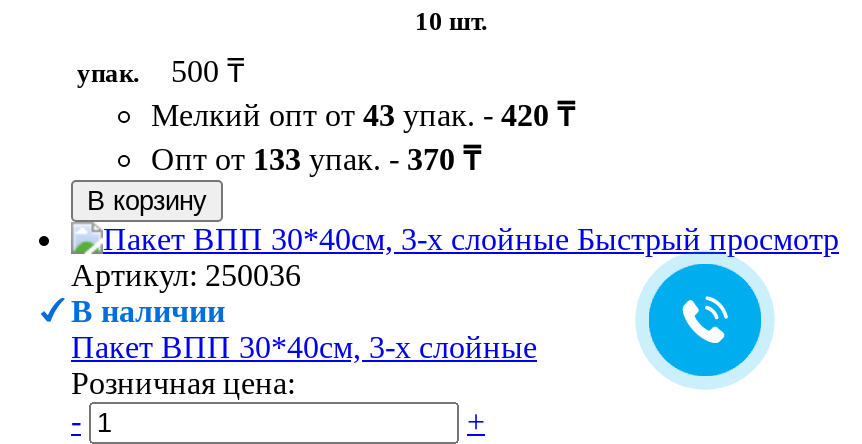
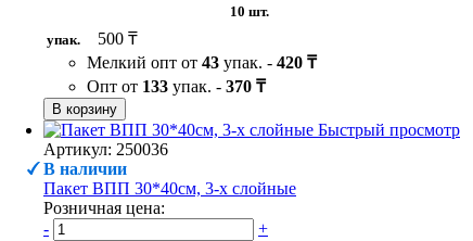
[635,260,775,390] [image] -> none

